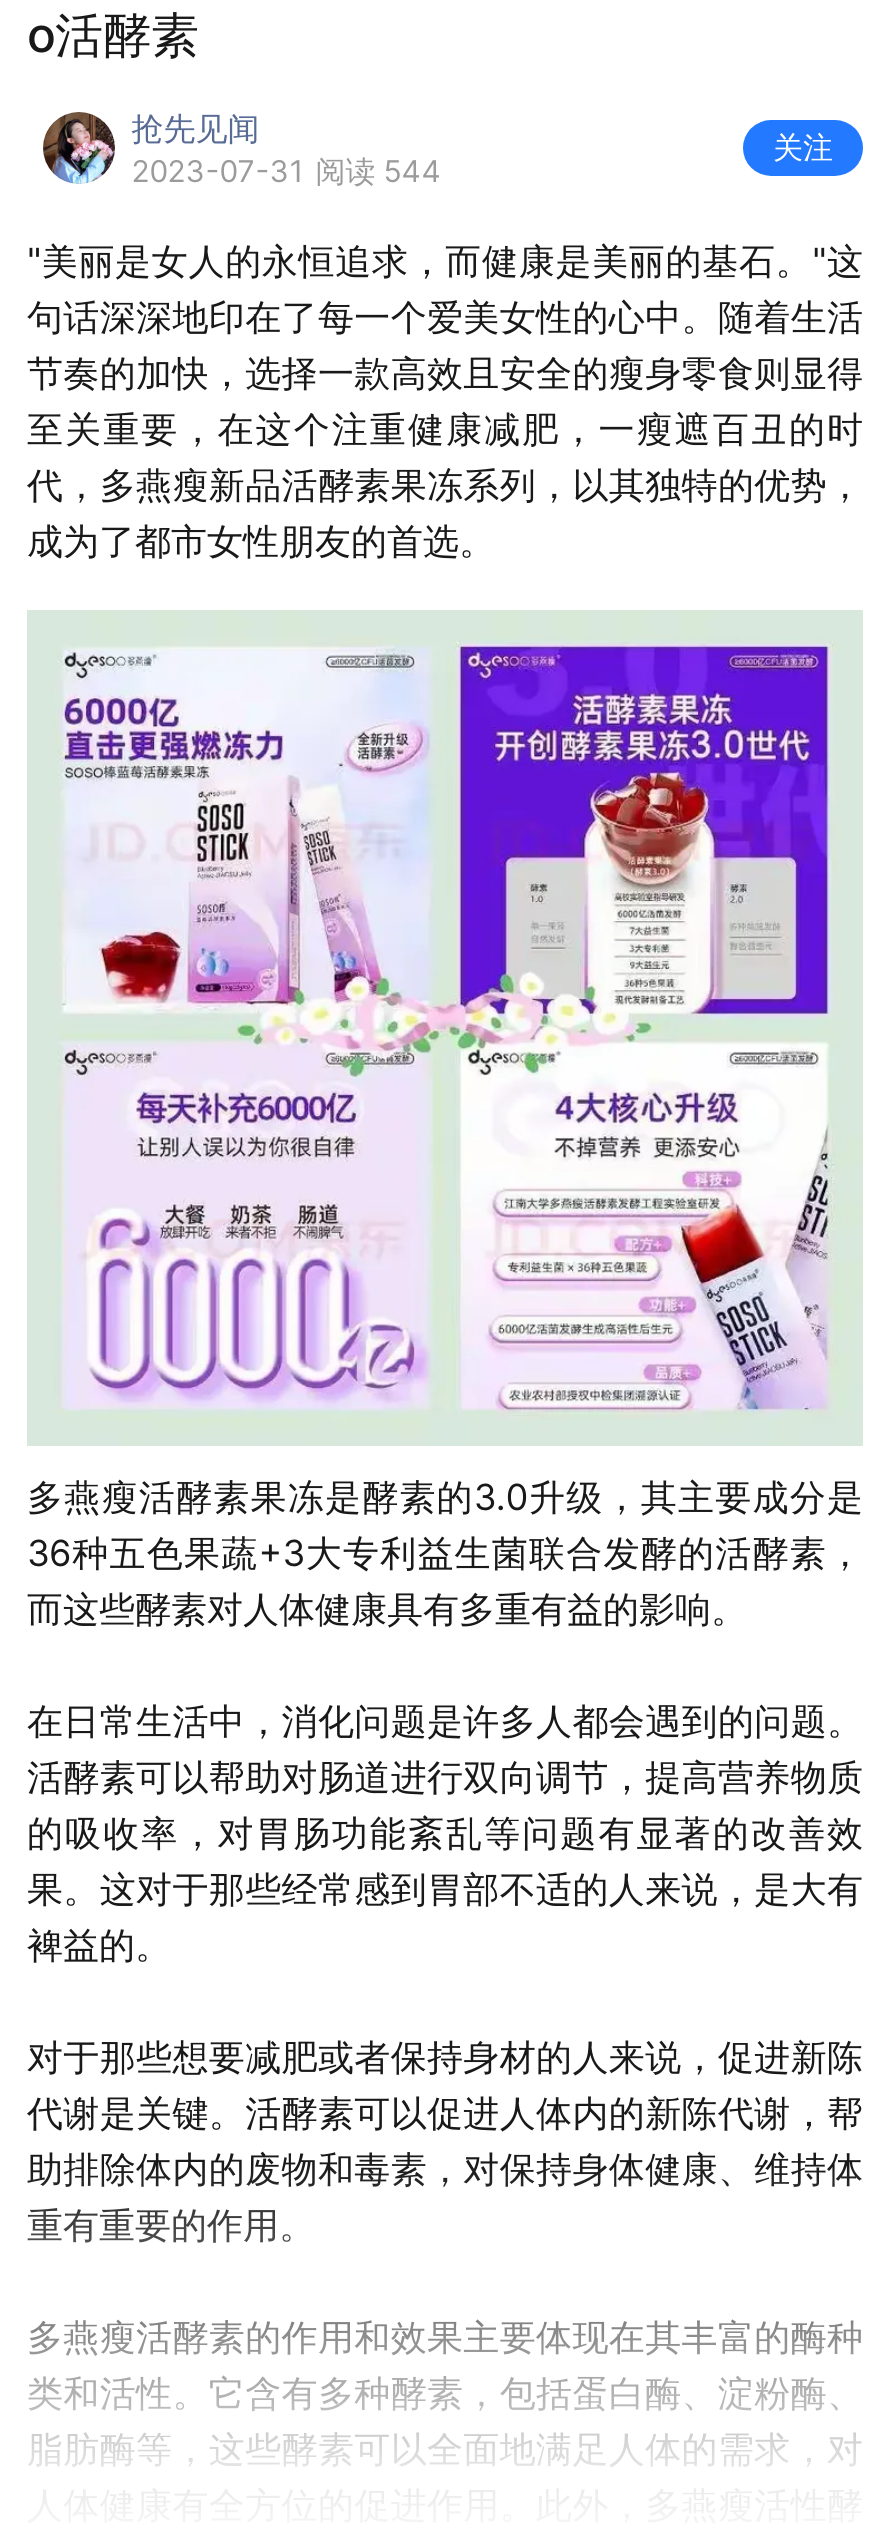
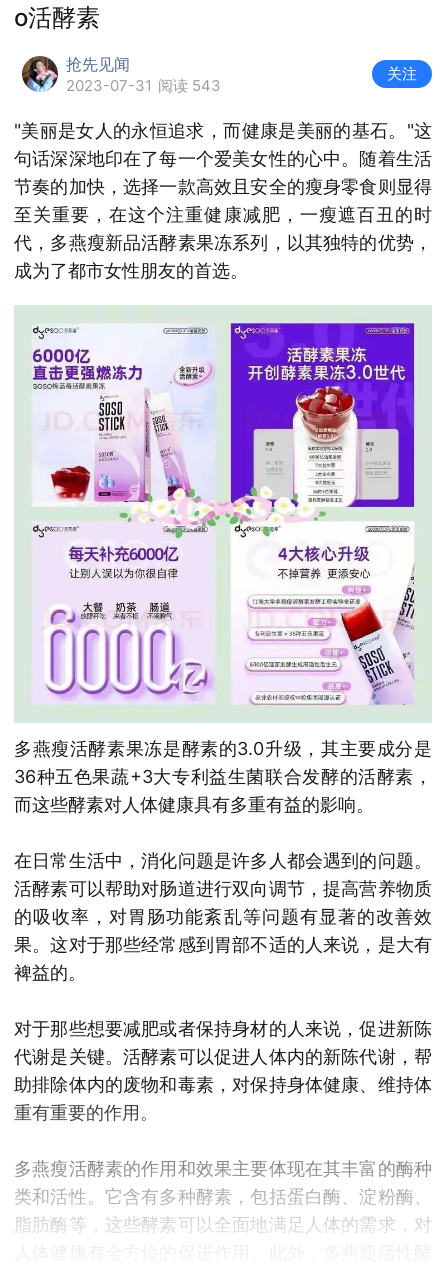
[131,151,441,189] 2023-07-31 阅读 544 -> [66,76,221,95] 2023-07-31 阅读 543

